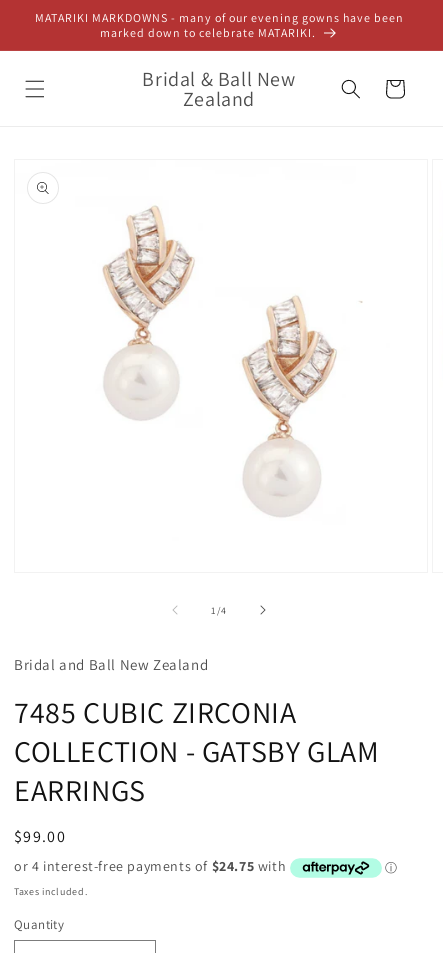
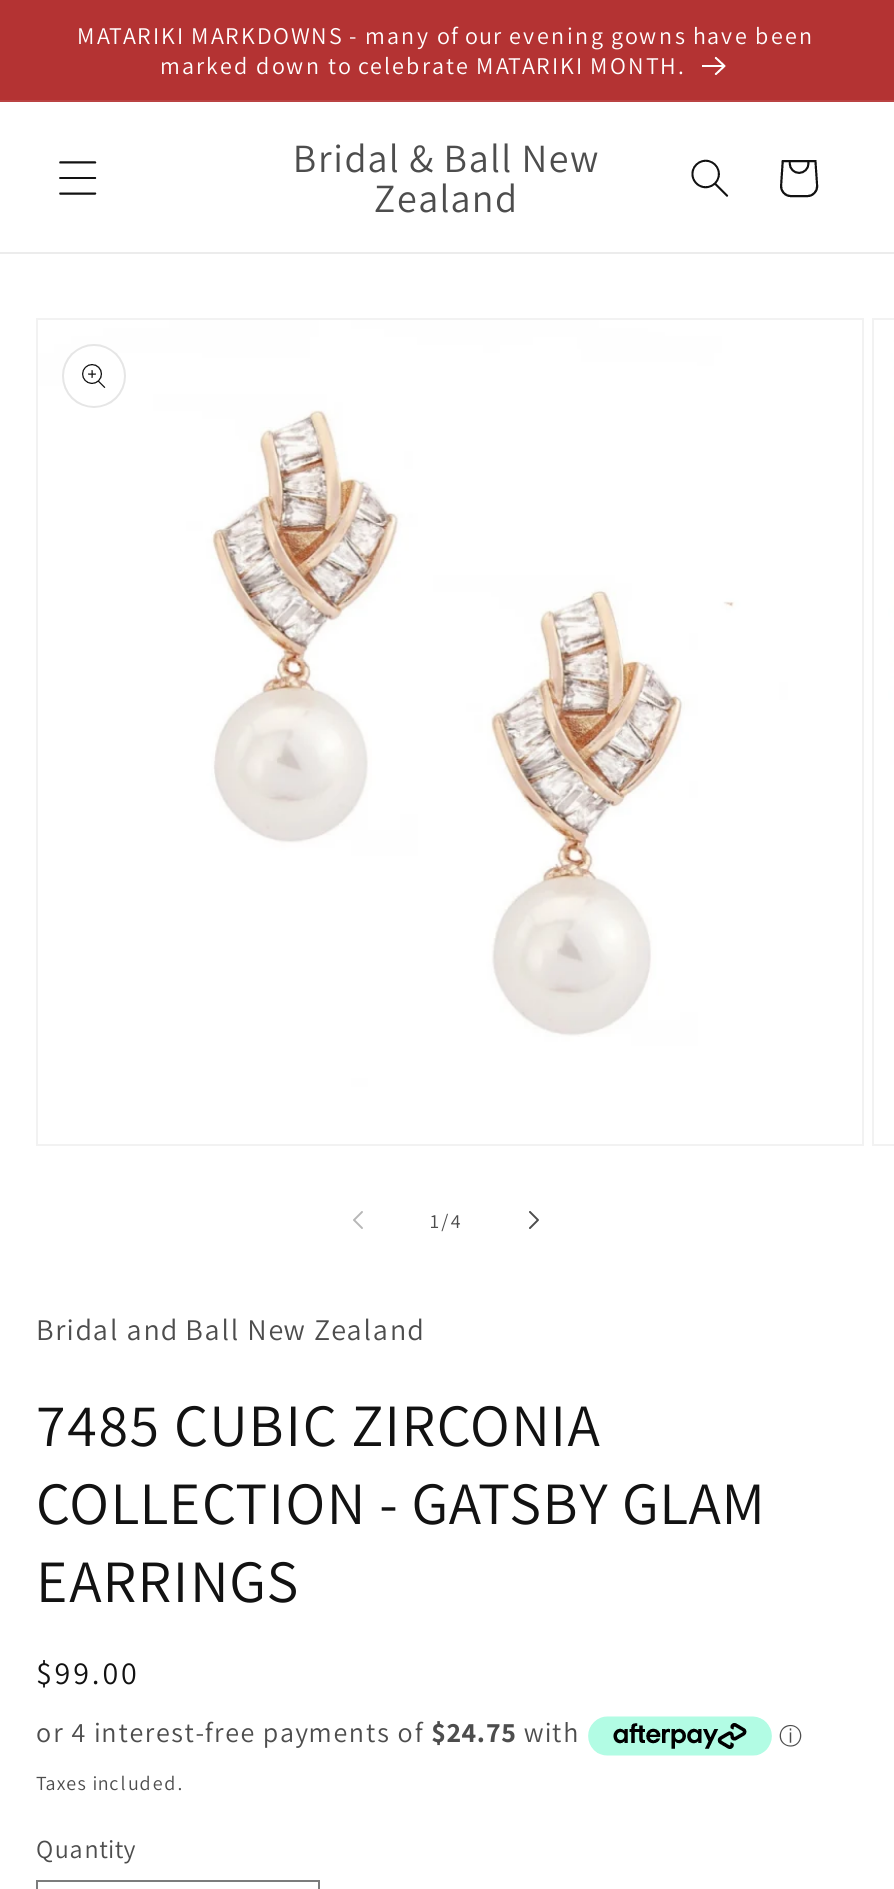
[99,25,315,40] marked down to celebrate MATARIKI. -> [160,50,686,80] marked down to celebrate MATARIKI MONTH.

